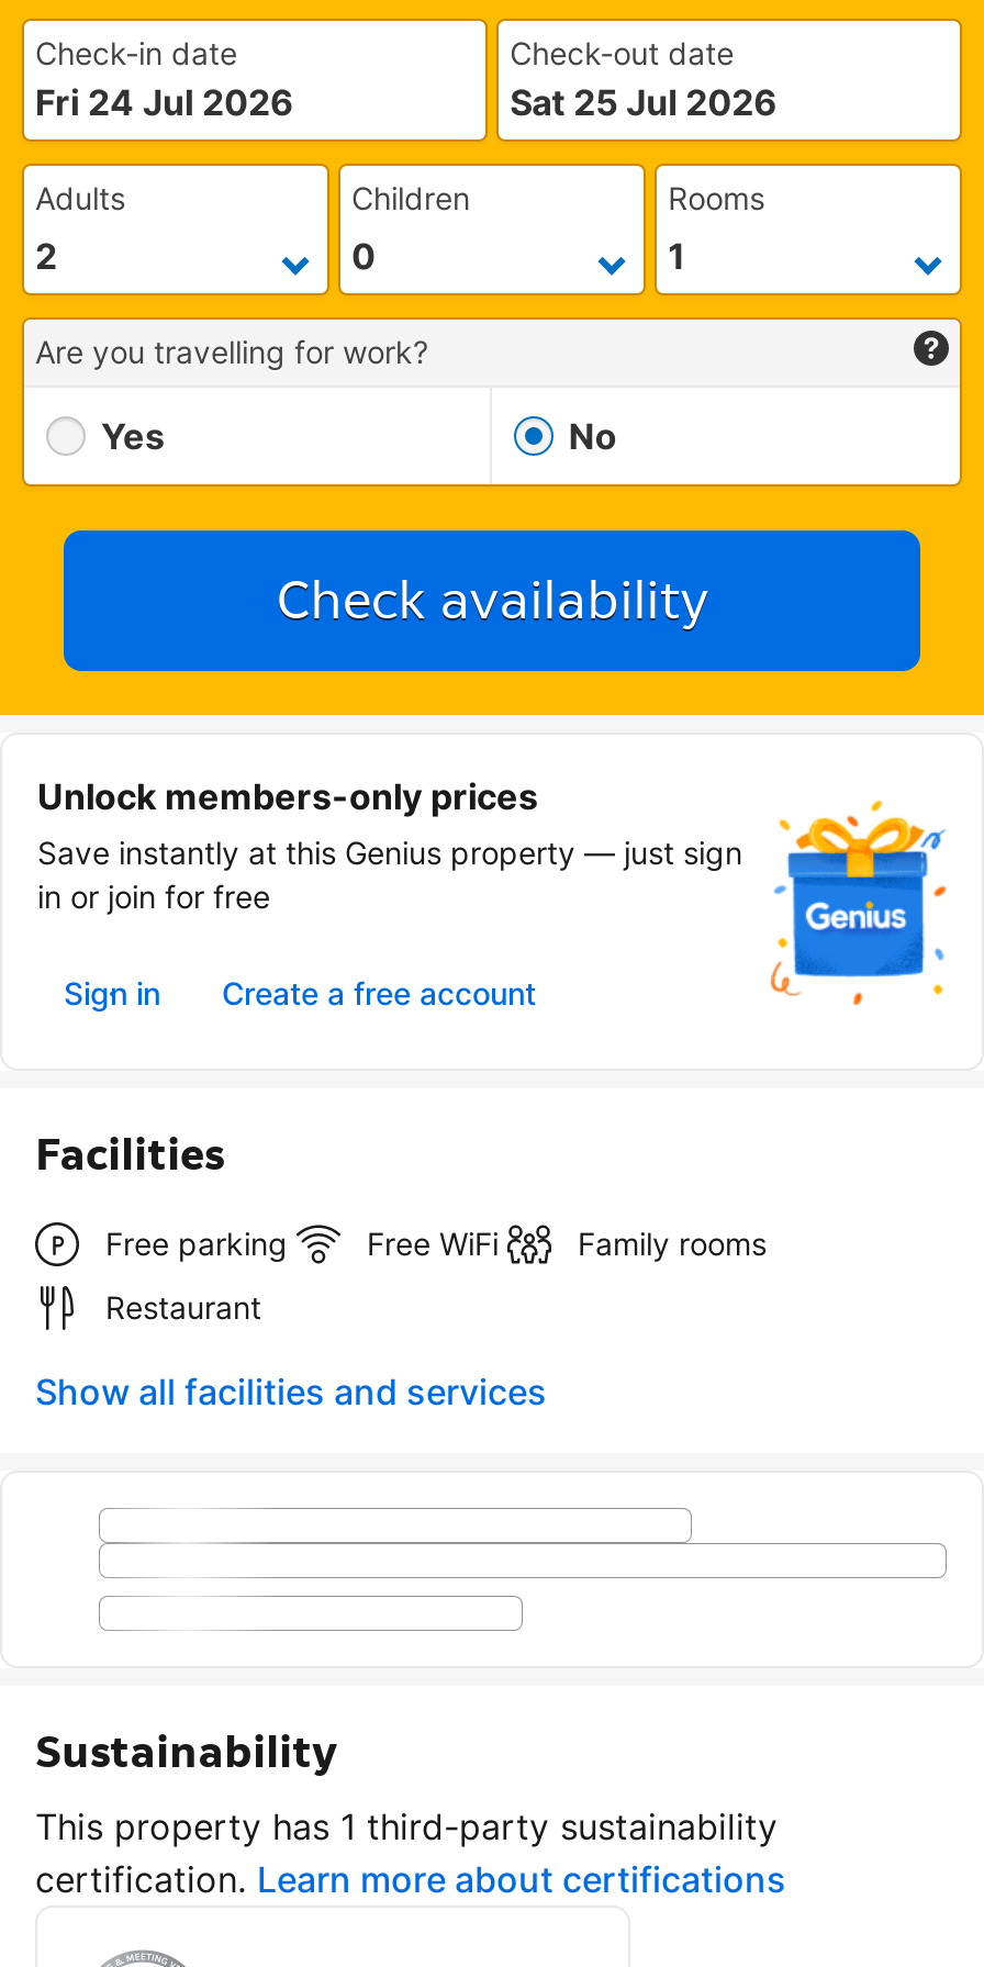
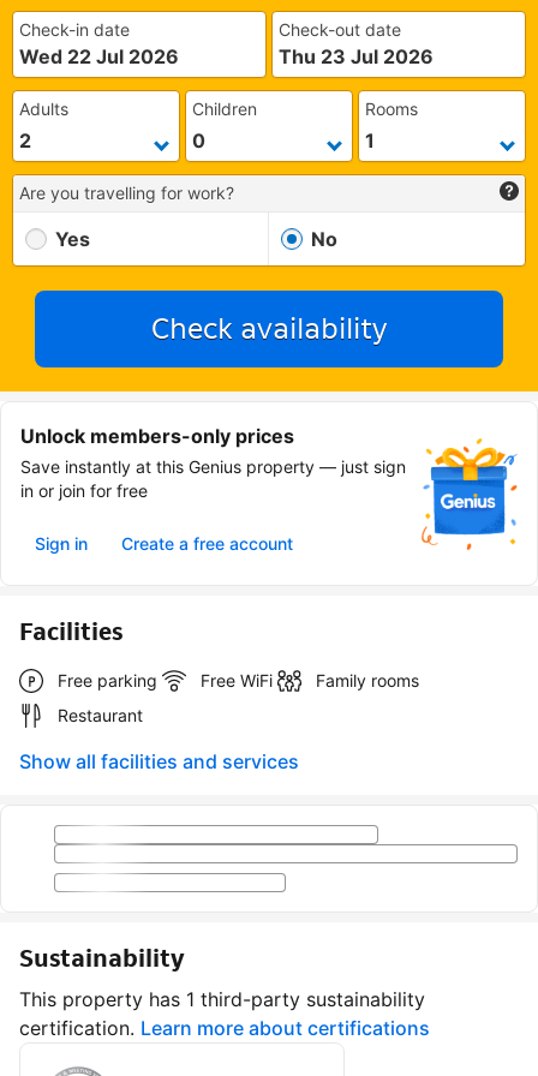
[35,80,294,124] Fri 24 Jul 2026 -> [19,44,179,68] Wed 22 Jul 2026
[510,80,778,124] Sat 25 Jul 2026 -> [279,44,434,68] Thu 23 Jul 2026

